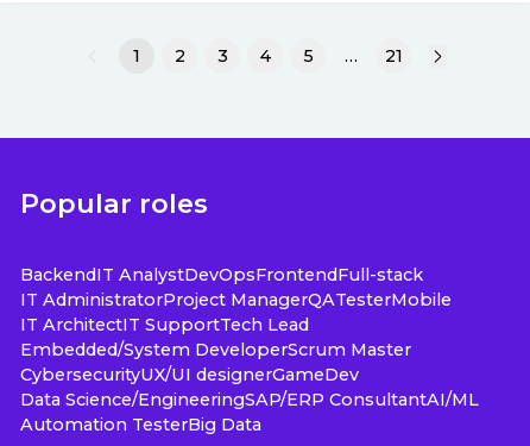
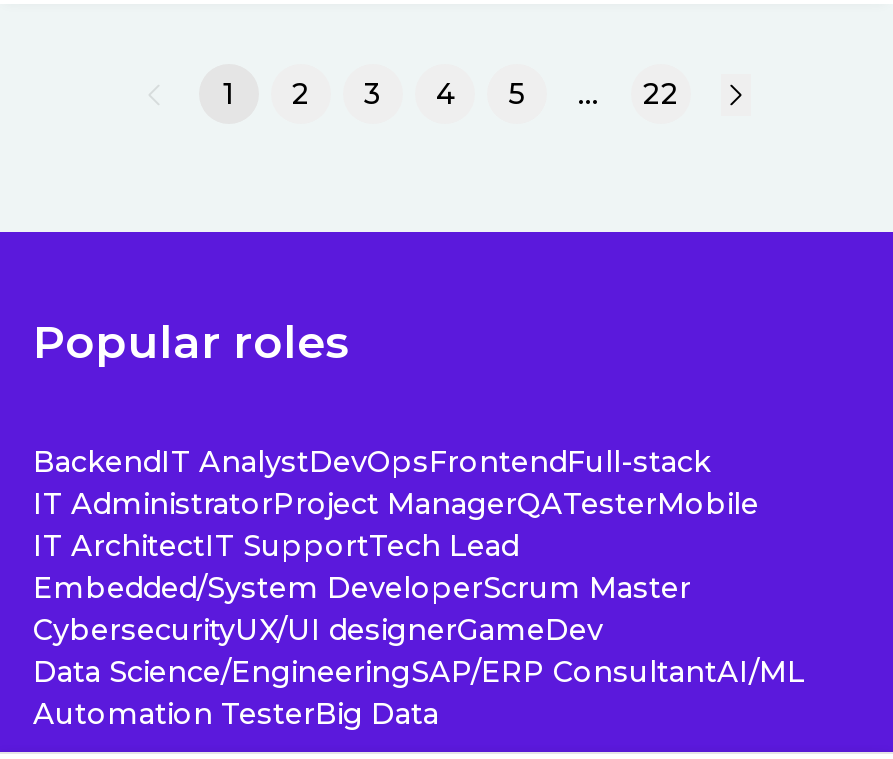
[384,45,402,66] 21 -> [643,75,679,111] 22

